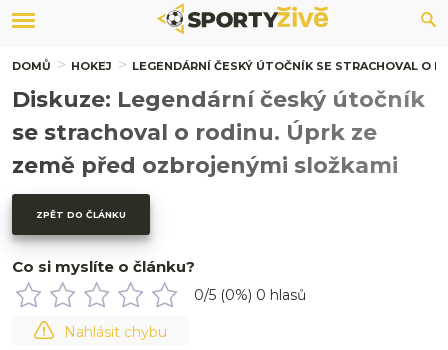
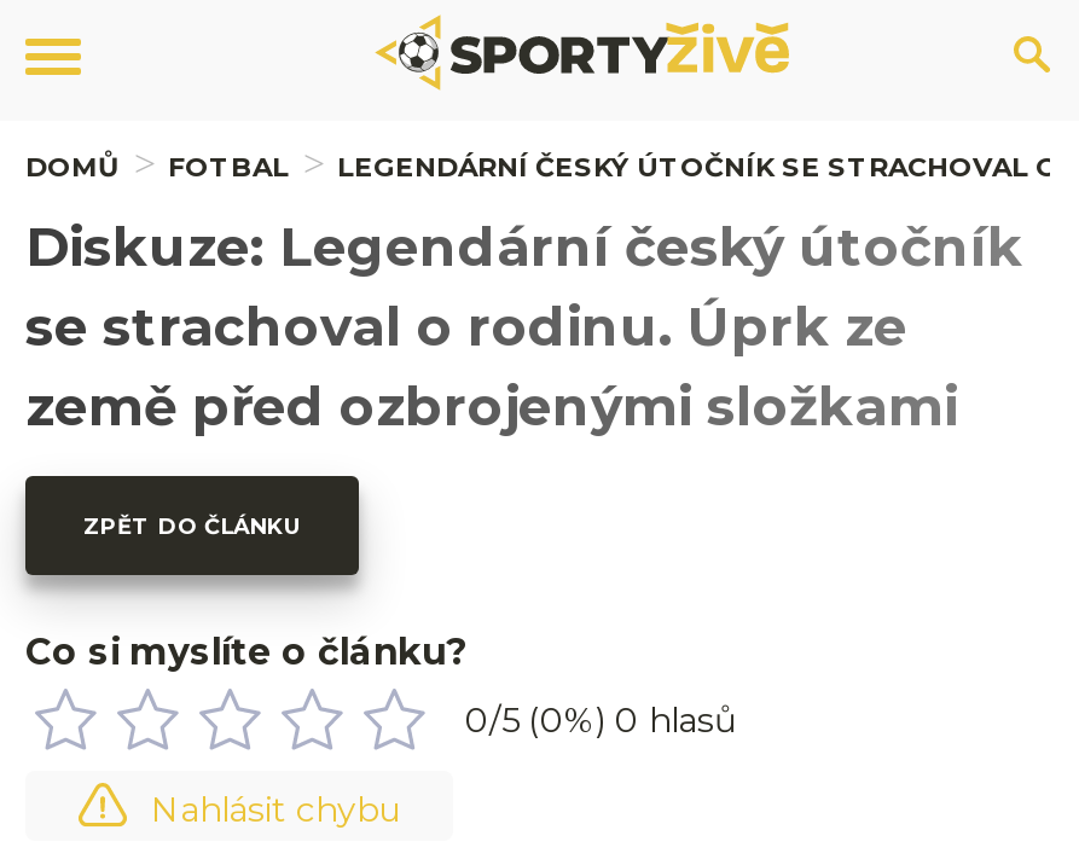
[71,59,112,73] HOKEJ -> [168,150,289,184] FOTBAL

